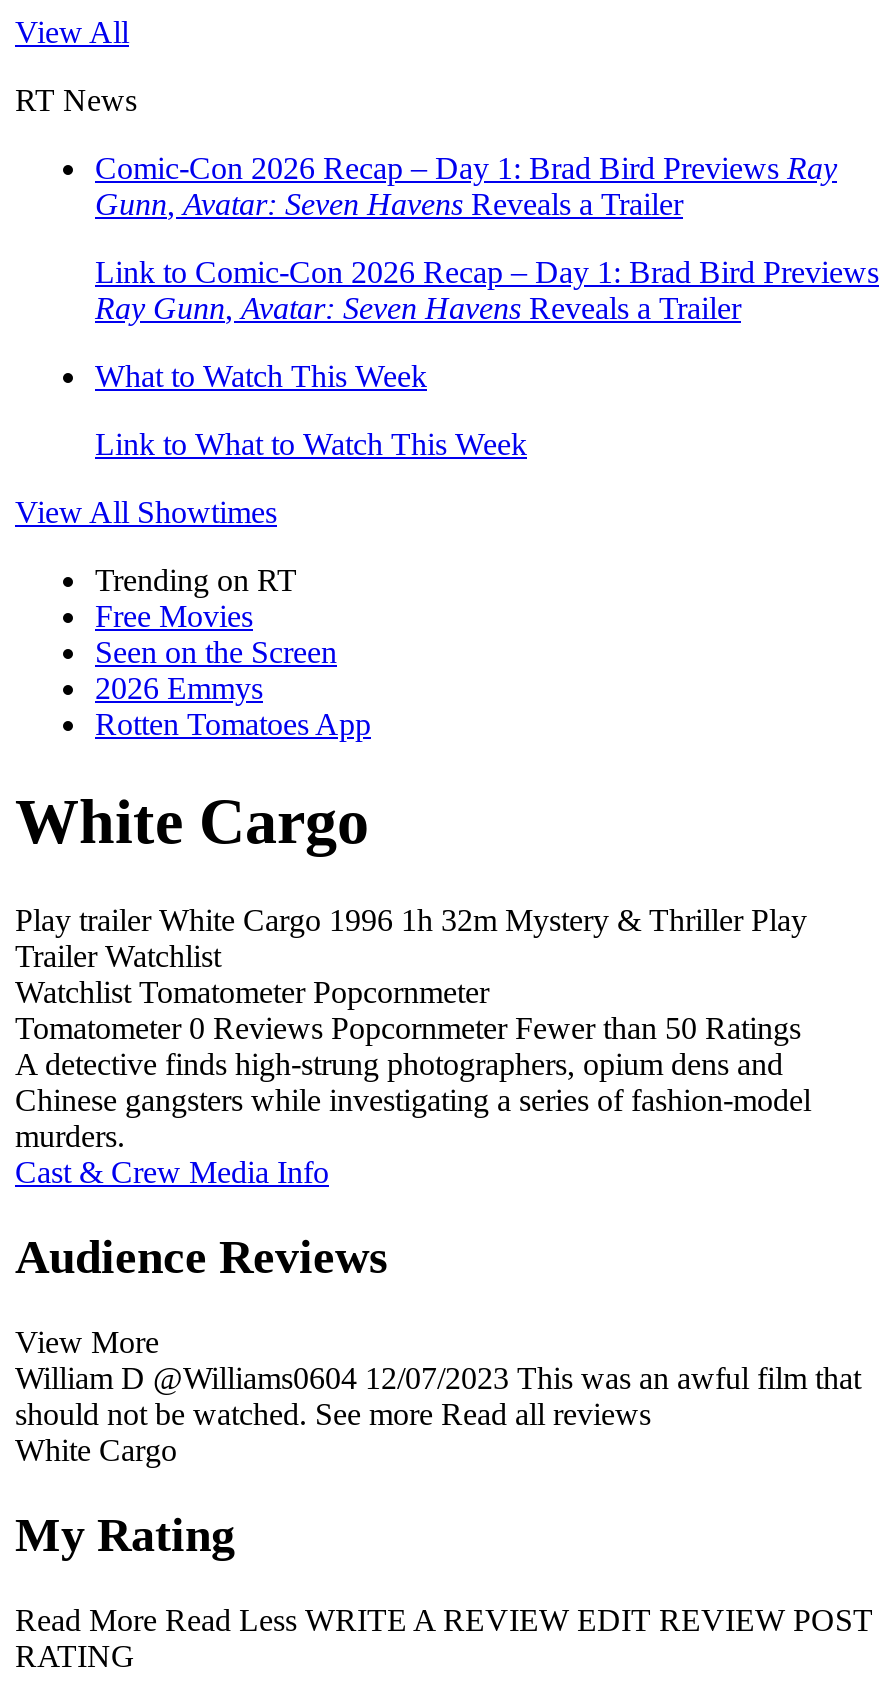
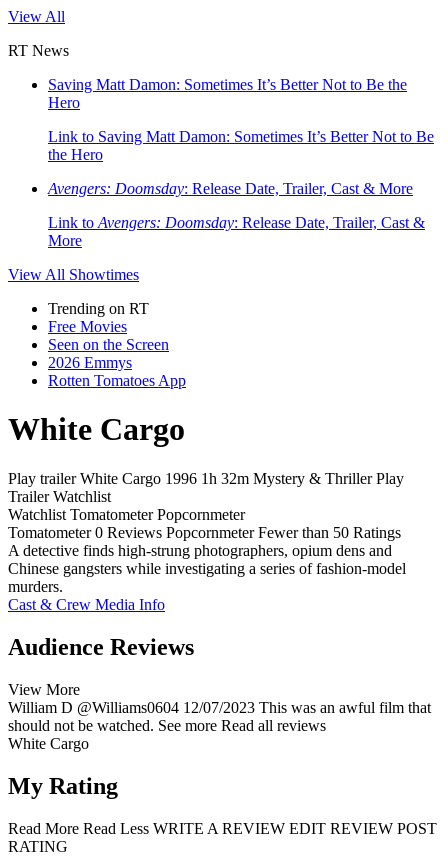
[95,151,837,221] Comic-Con 2026 Recap – Day 1: Brad Bird Previews Ray | Gunn, Avatar: Seven Havens Reveals a Trailer -> [48,76,407,111] Saving Matt Damon: Sometimes It’s Better Not to Be the | Hero
[95,255,879,325] Link to Comic-Con 2026 Recap – Day 1: Brad Bird Previews | Ray Gunn, Avatar: Seven Havens Reveals a Trailer -> [48,128,434,163] Link to Saving Matt Damon: Sometimes It’s Better Not to Be | the Hero
[95,359,427,393] What to Watch This Week -> [48,180,413,197] Avengers: Doomsday: Release Date, Trailer, Cast & More
[95,427,527,461] Link to What to Watch This Week -> [48,214,425,249] Link to Avengers: Doomsday: Release Date, Trailer, Cast & | More

